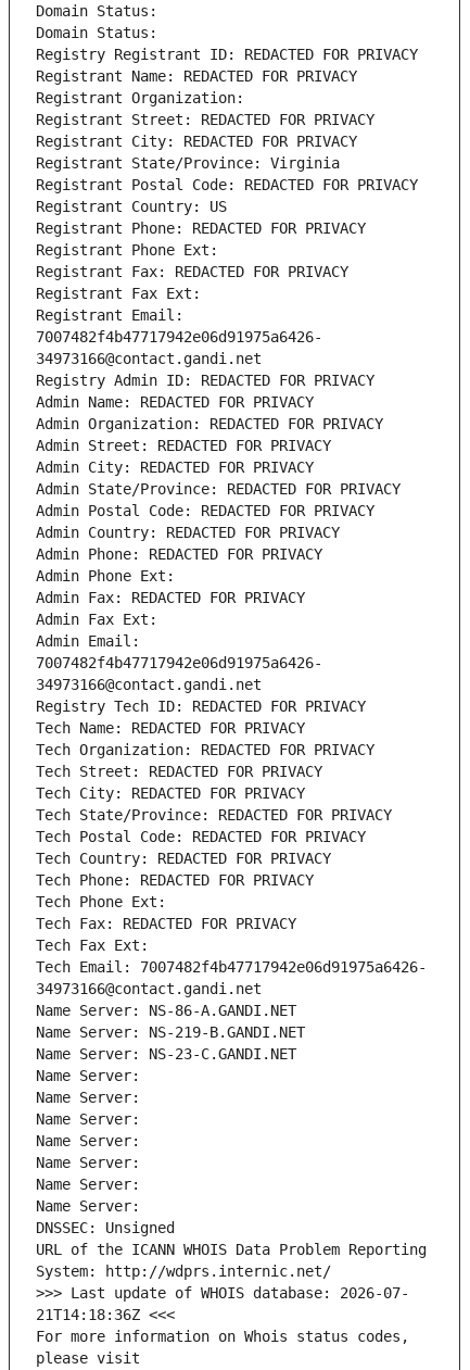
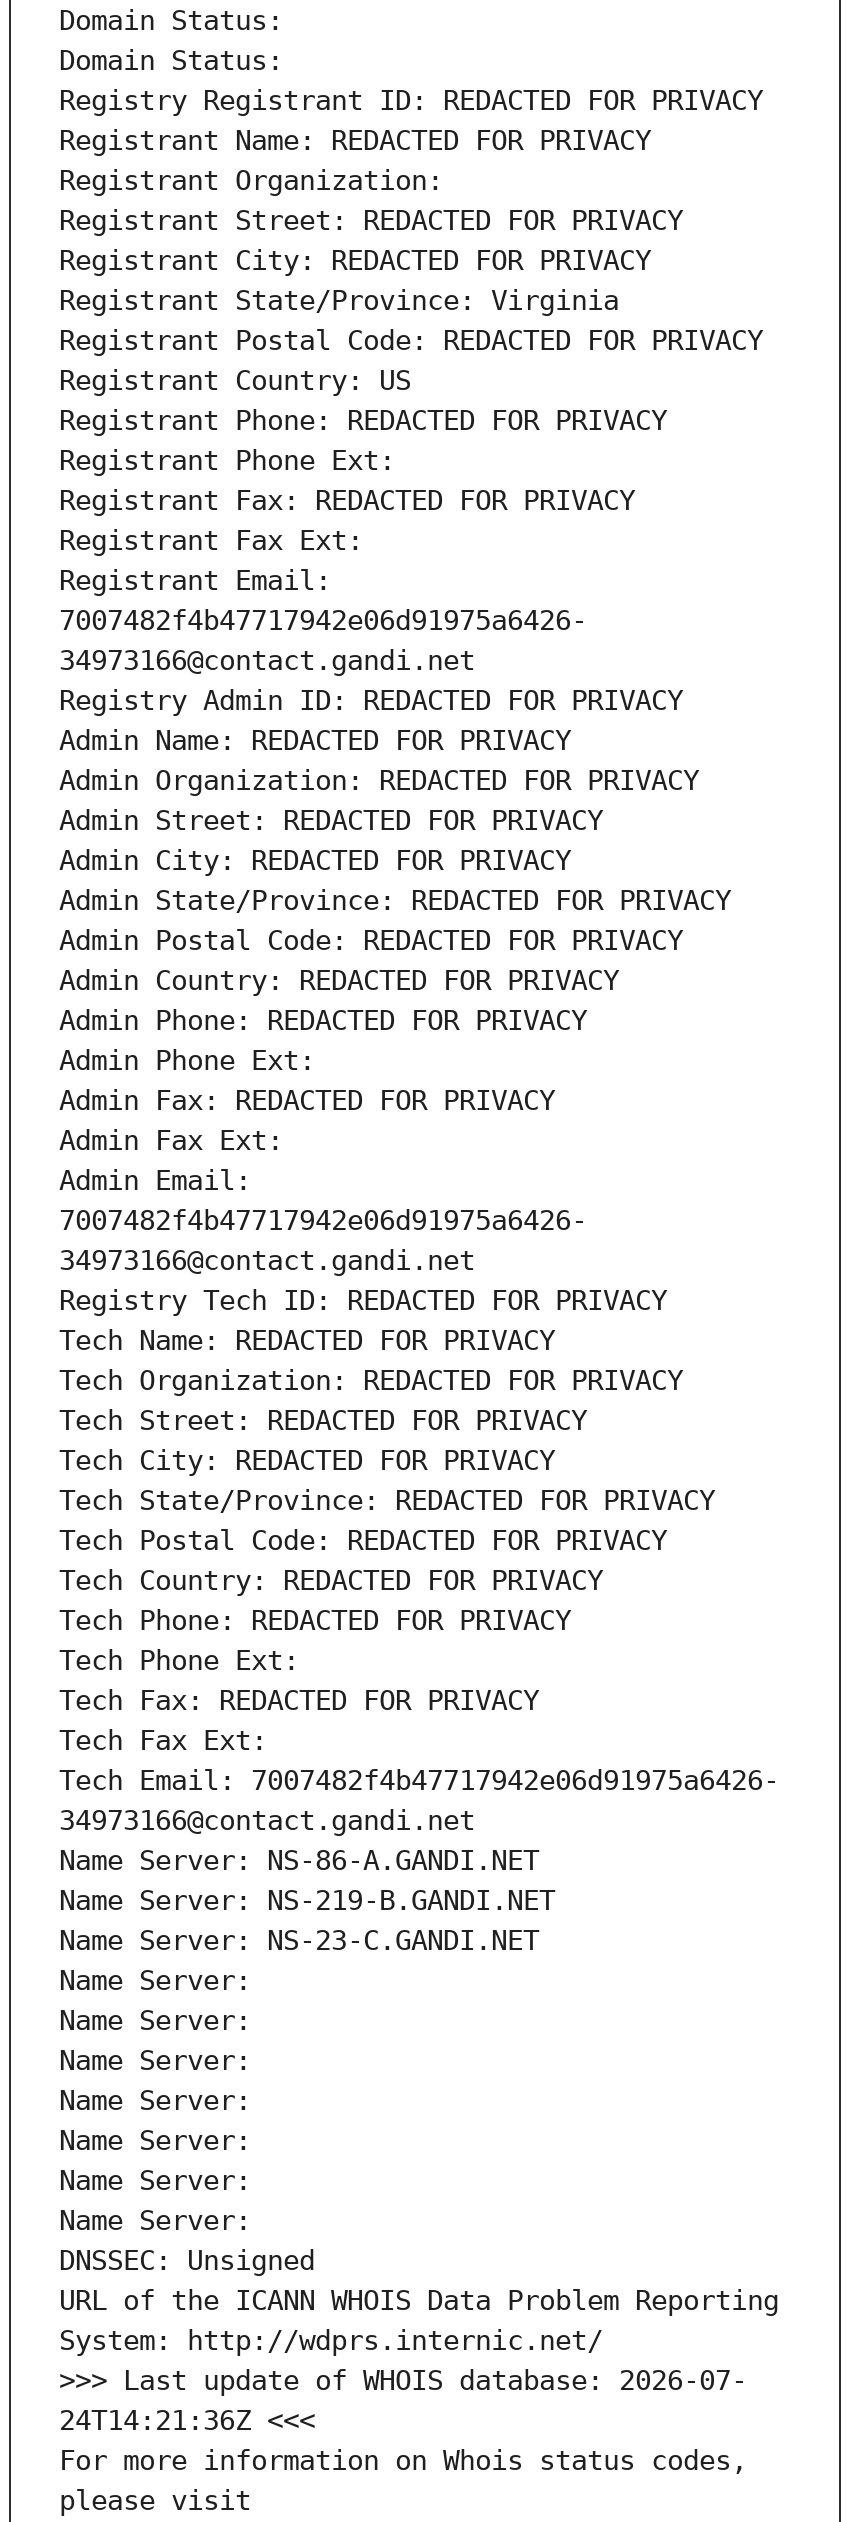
[36,1306,175,1324] 21T14:18:36Z <<< -> [59,2405,315,2437] 24T14:21:36Z <<<

